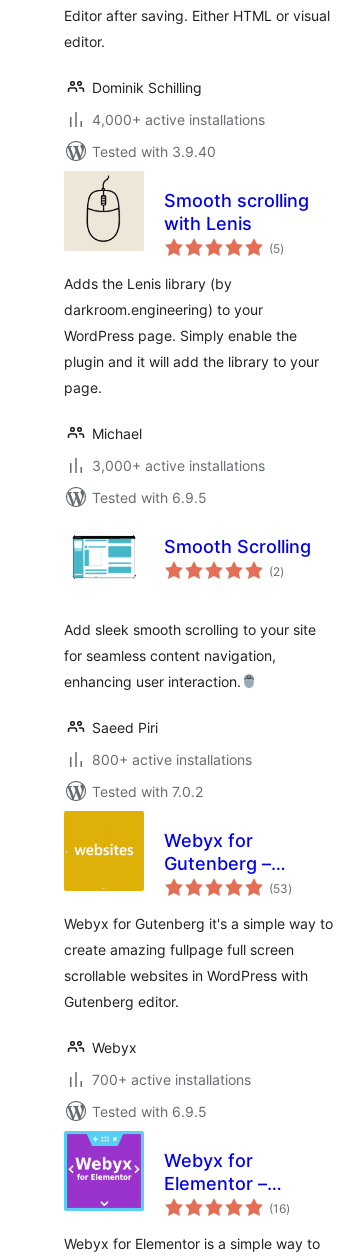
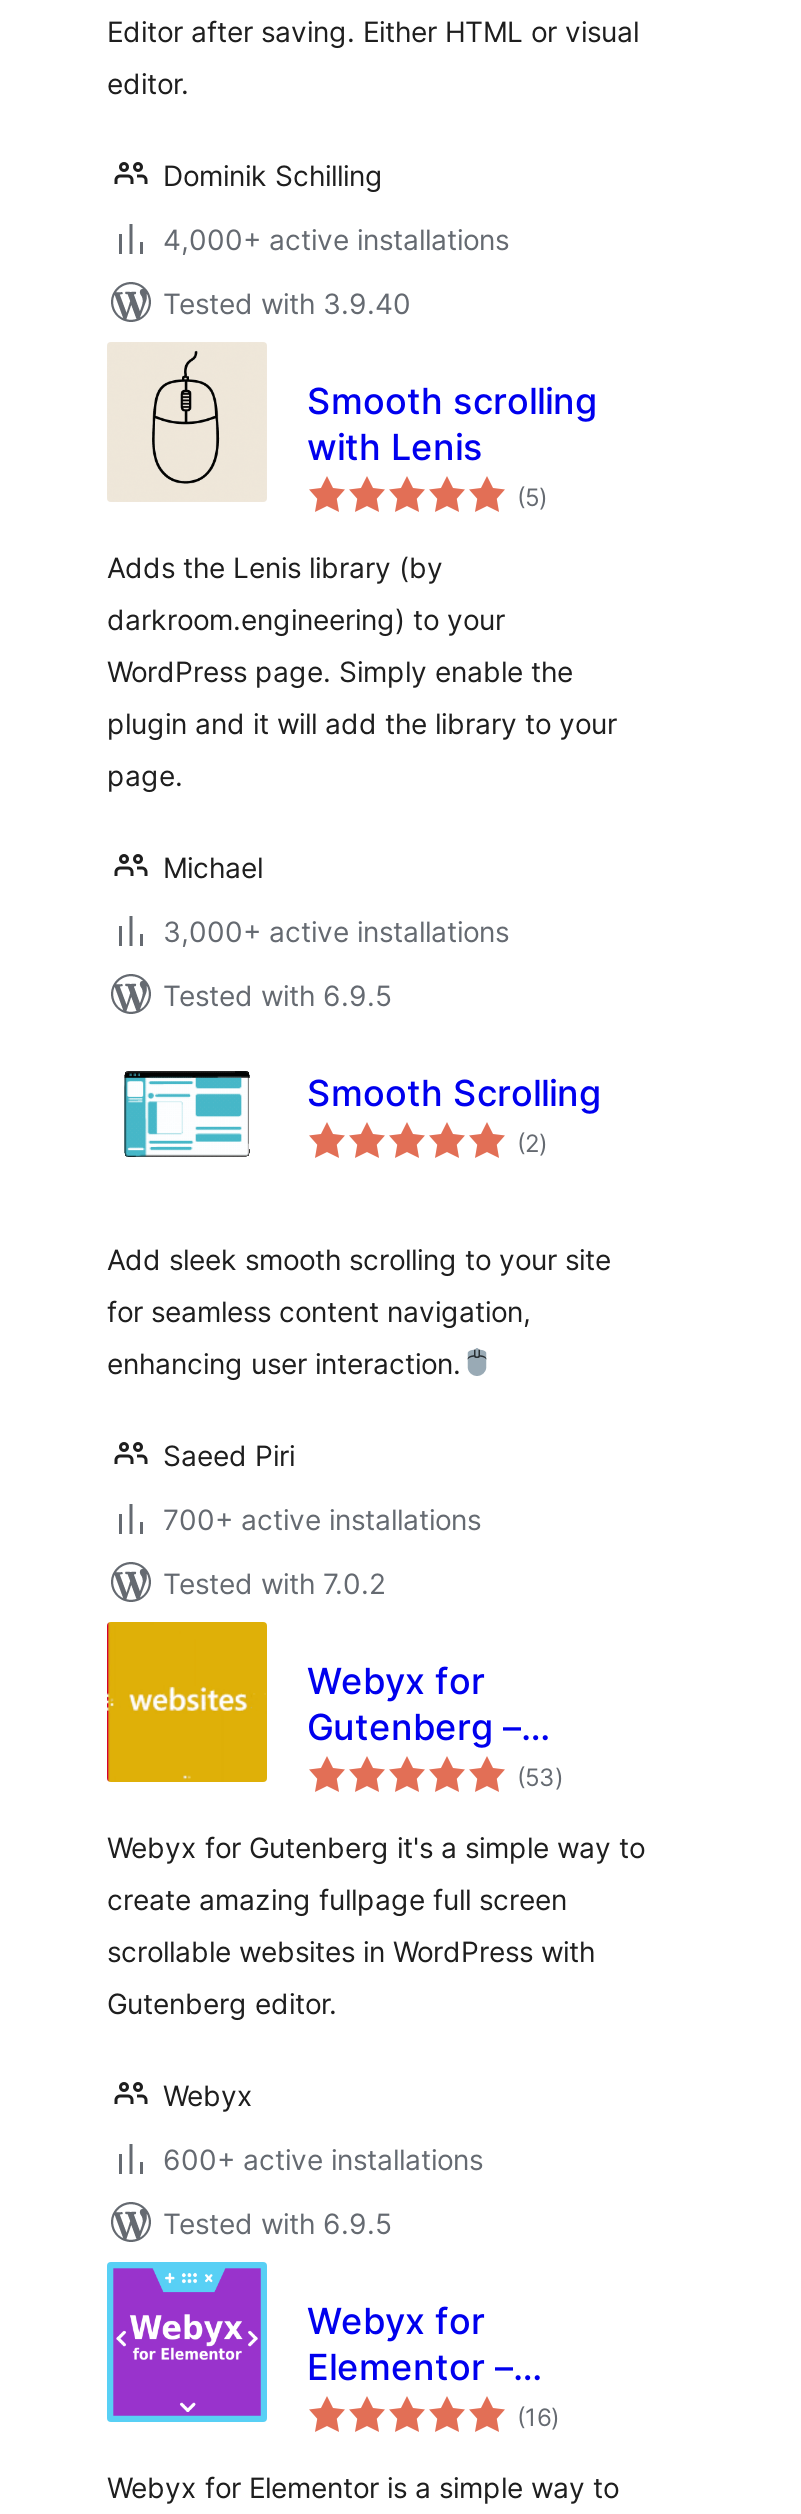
[92,751,252,768] 800+ active installations -> none
none -> [163,2142,483,2176] 600+ active installations
moved [92,1071,251,1088] -> [163,1502,481,1536]: 700+ active installations

